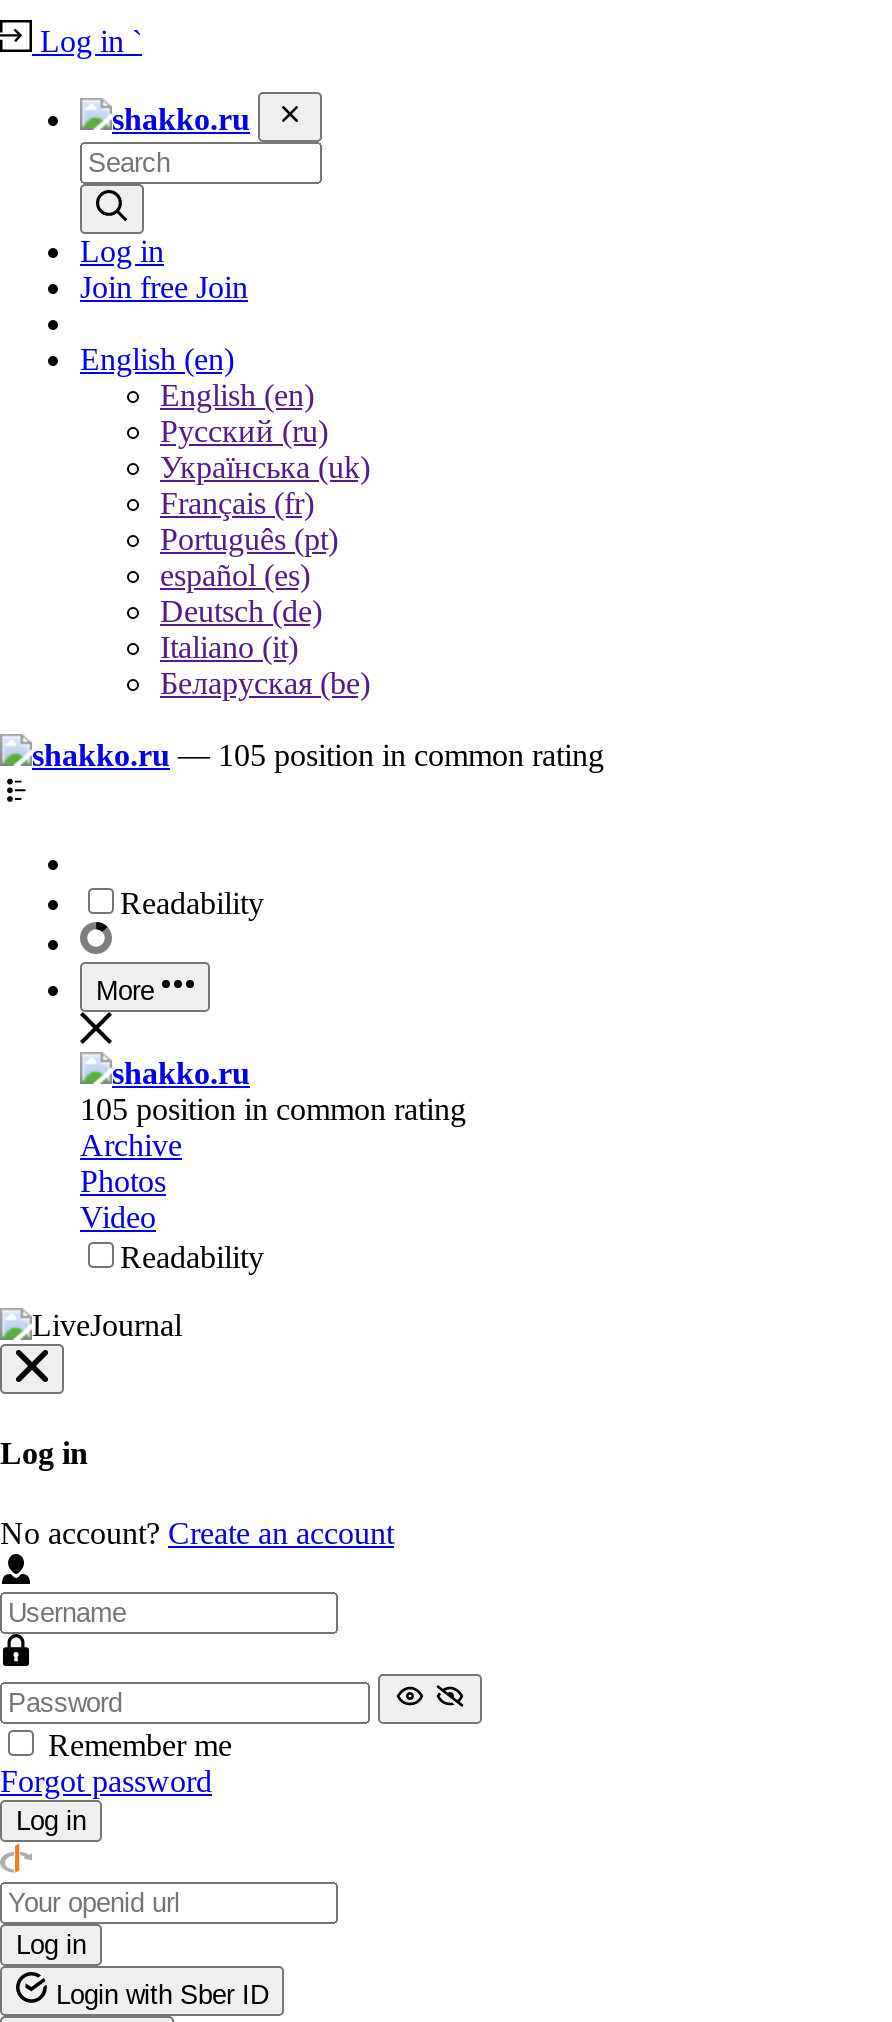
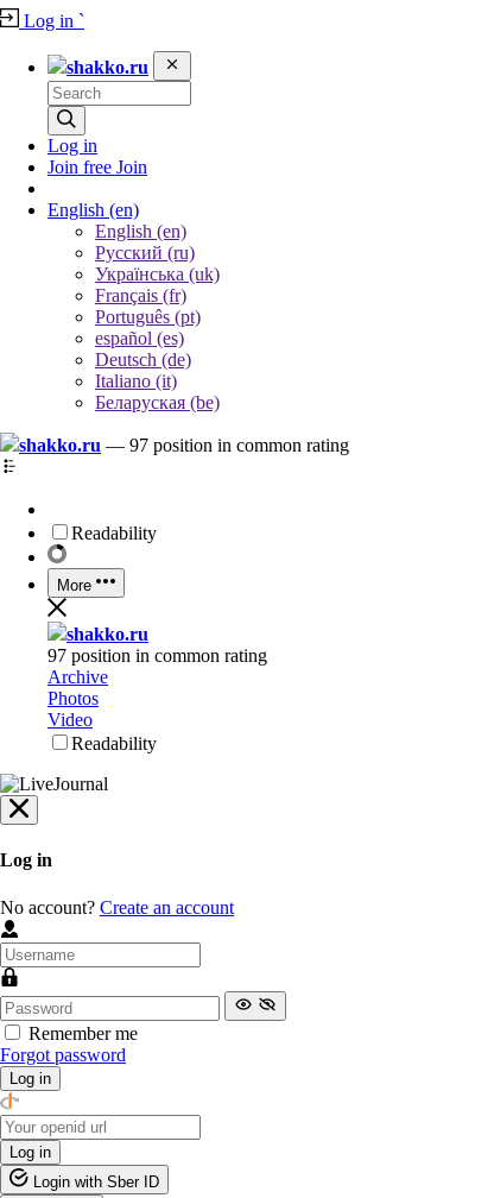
[32,738,604,772] shakko.ru — 105 position in common rating -> [19,435,349,455] shakko.ru — 97 position in common rating
[80,1092,466,1126] 105 position in common rating -> [47,645,267,666] 97 position in common rating

